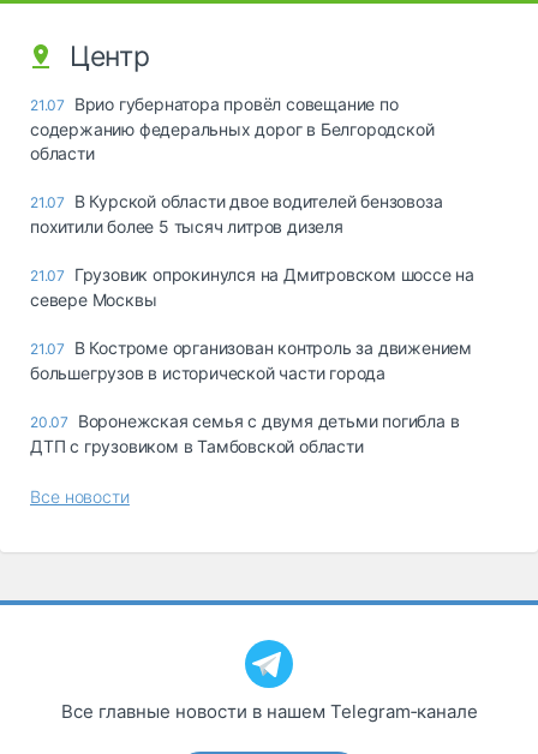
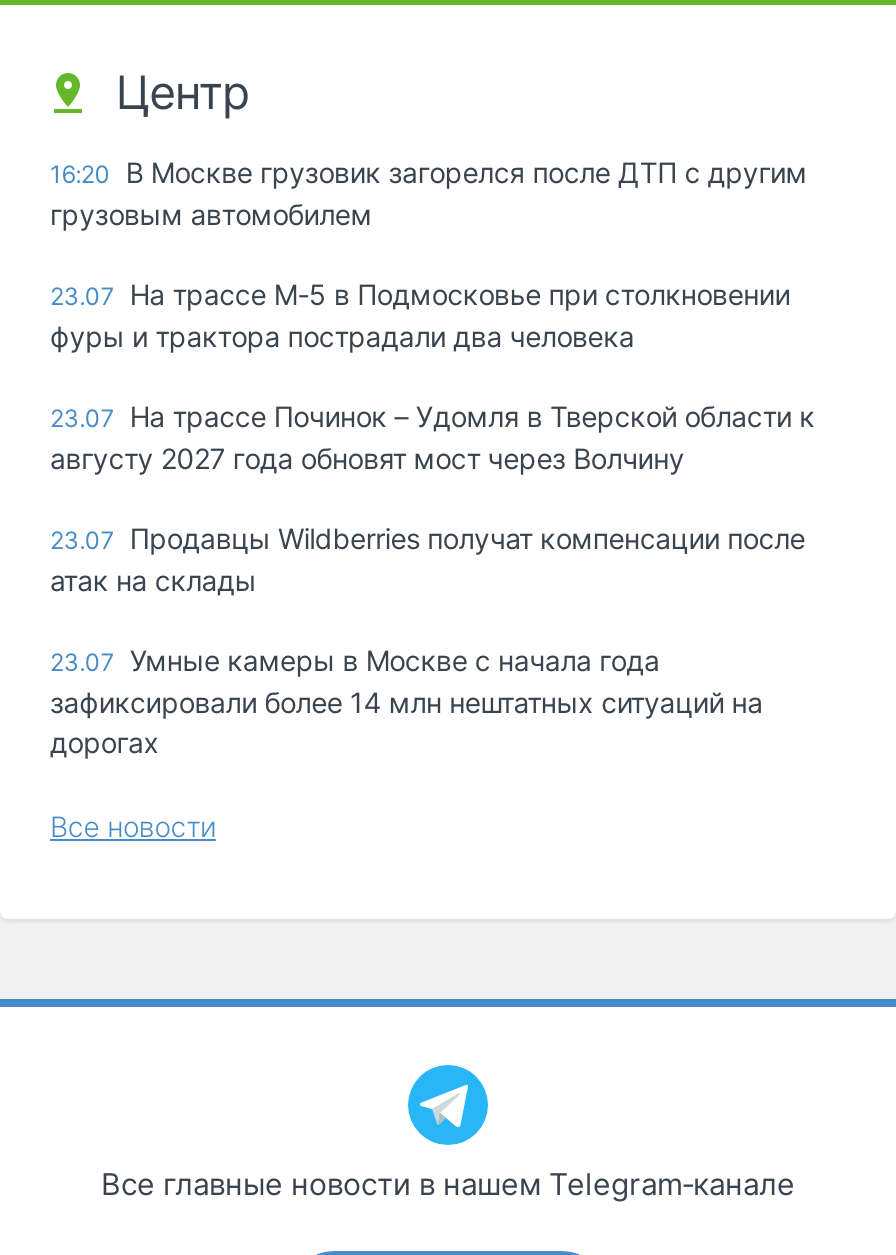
[30,94,434,163] 21.07 Врио губернатора провёл совещание по | содержанию федеральных дорог в Белгородской | области -> [50,155,807,231] 16:20 В Москве грузовик загорелся после ДТП с другим | грузовым автомобилем
[30,191,442,237] 21.07 В Курской области двое водителей бензовоза | похитили более 5 тысяч литров дизеля -> [50,277,790,353] 23.07 На трассе М-5 в Подмосковье при столкновении | фуры и трактора пострадали два человека
[30,264,474,310] 21.07 Грузовик опрокинулся на Дмитровском шоссе на | севере Москвы -> [50,399,815,475] 23.07 На трассе Починок – Удомля в Тверской области к | августу 2027 года обновят мост через Волчину
[30,337,472,383] 21.07 В Костроме организован контроль за движением | большегрузов в исторической части города -> [50,521,805,597] 23.07 Продавцы Wildberries получат компенсации после | атак на склады
[30,411,459,456] 20.07 Воронежская семья с двумя детьми погибла в | ДТП с грузовиком в Тамбовской области -> [50,643,763,759] 23.07 Умные камеры в Москве с начала года | зафиксировали более 14 млн нештатных ситуаций на | дорогах

